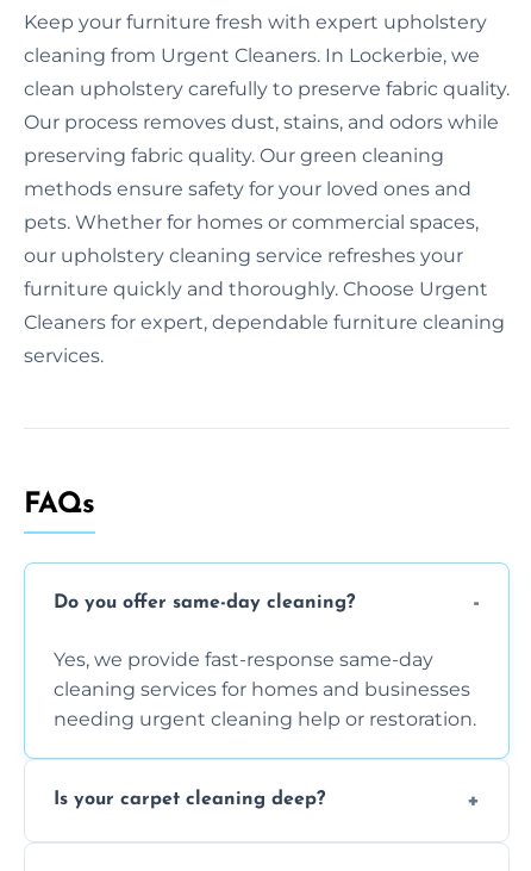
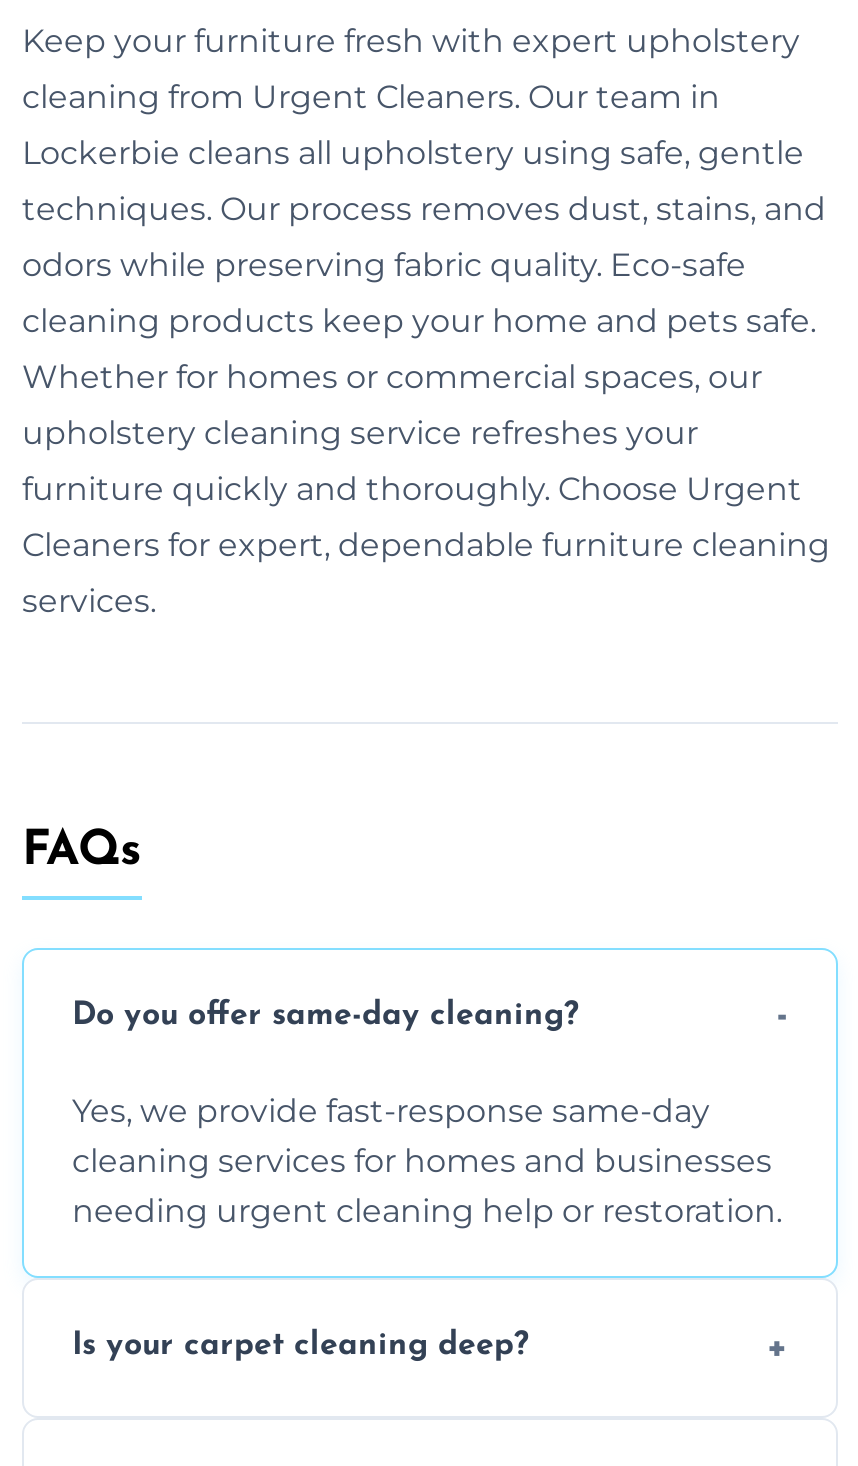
[24,44,480,66] cleaning from Urgent Cleaners. In Lockerbie, we -> [22,77,720,115] cleaning from Urgent Cleaners. Our team in
[24,77,510,100] clean upholstery carefully to preserve fabric quality. -> [22,133,804,171] Lockerbie cleans all upholstery using safe, gentle
[24,110,499,133] Our process removes dust, stains, and odors while -> [22,189,826,227] techniques. Our process removes dust, stains, and
[24,144,444,166] preserving fabric quality. Our green cleaning -> [22,245,746,283] odors while preserving fabric quality. Eco-safe
[24,177,471,200] methods ensure safety for your loved ones and -> [22,301,816,339] cleaning products keep your home and pets safe.
[24,211,479,233] pets. Whether for homes or commercial spaces, -> [22,357,762,395] Whether for homes or commercial spaces, our
[24,244,463,267] our upholstery cleaning service refreshes your -> [22,413,698,451] upholstery cleaning service refreshes your

